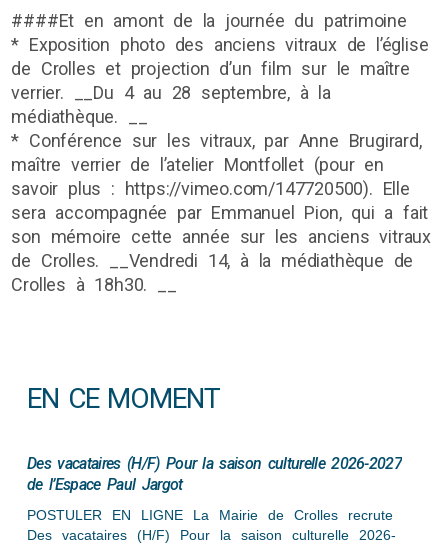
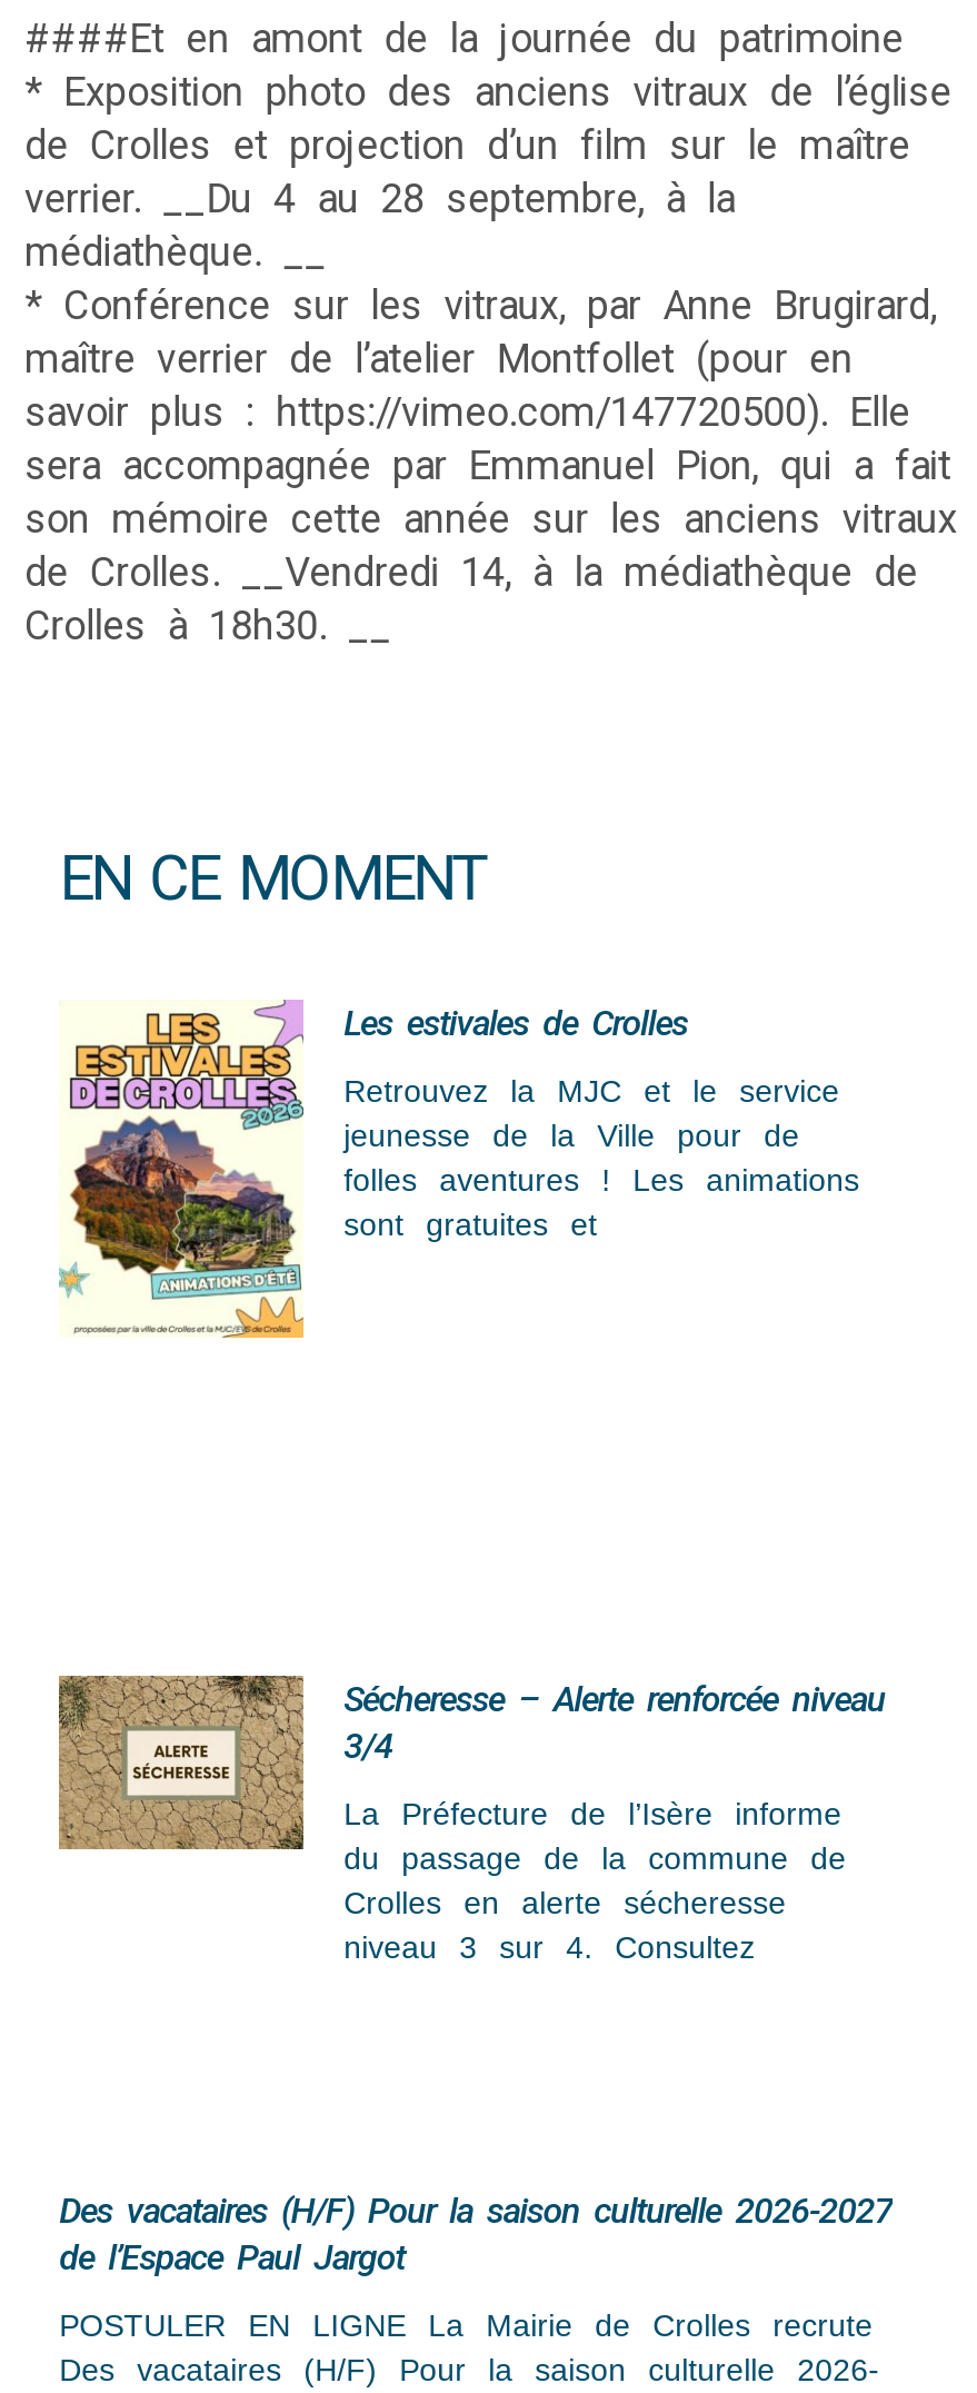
none -> [57,997,860,1340] [image] | Les estivales de Crolles | Retrouvez la MJC et le service | jeunesse de la Ville pour de | folles aventures ! Les animations | sont gratuites et
none -> [57,1671,885,1964] [image] | Sécheresse – Alerte renforcée niveau | 3/4 | La Préfecture de l’Isère informe | du passage de la commune de | Crolles en alerte sécheresse | niveau 3 sur 4. Consultez

